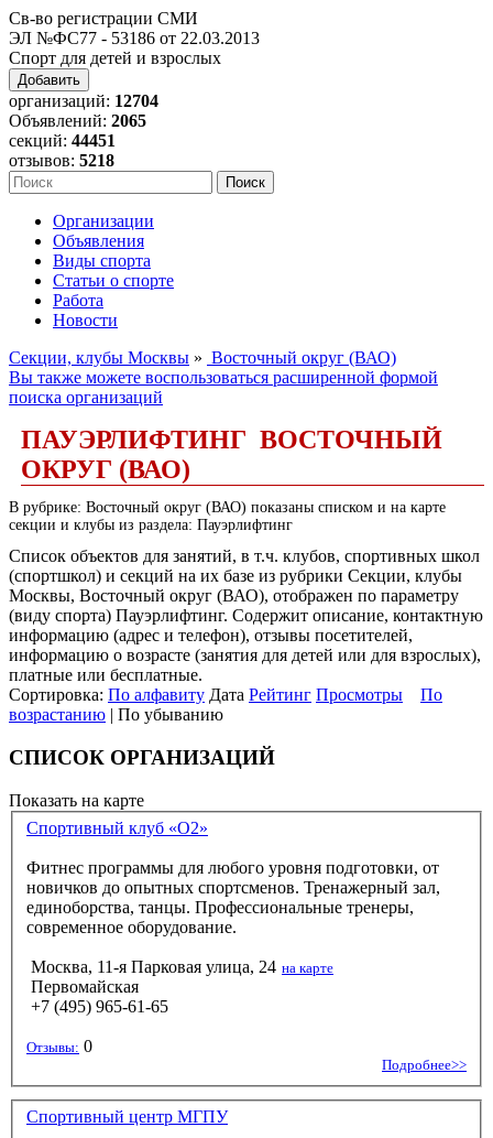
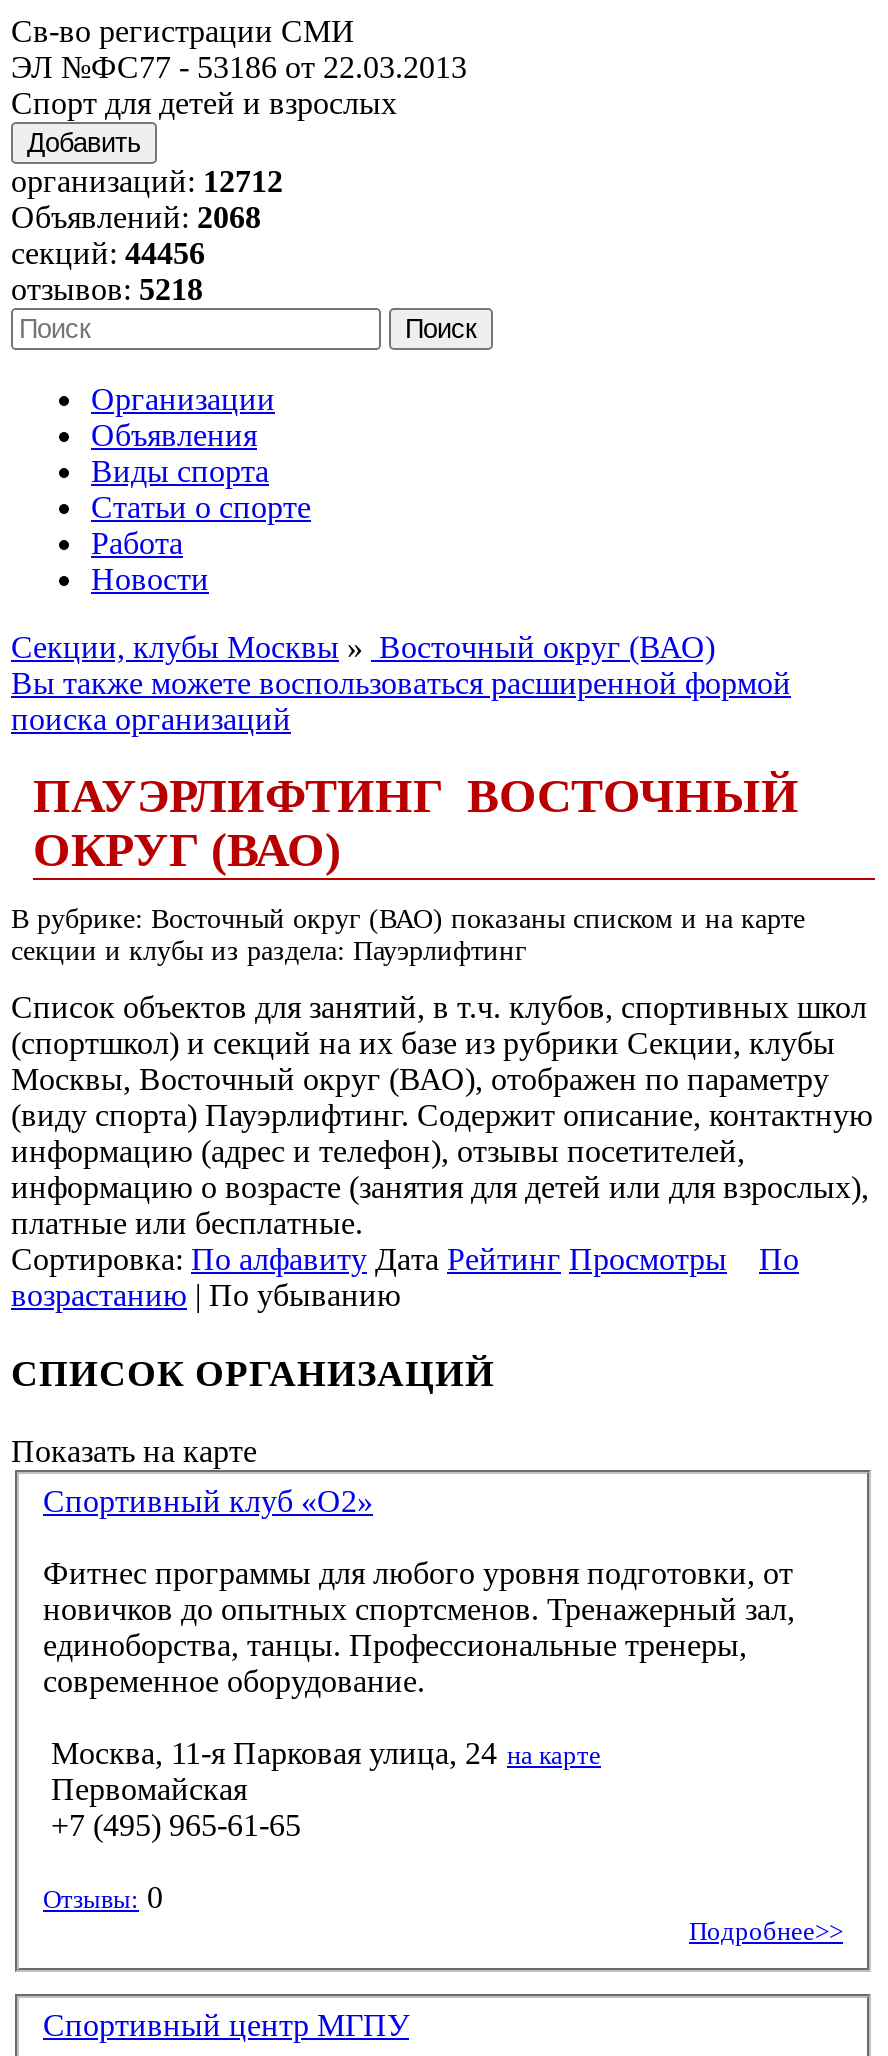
[9,91,158,110] организаций: 12704 -> [11,164,283,198] организаций: 12712
[9,111,146,130] Объявлений: 2065 -> [11,200,261,234] Объявлений: 2068
[9,131,116,150] секций: 44451 -> [11,236,205,270] секций: 44456

